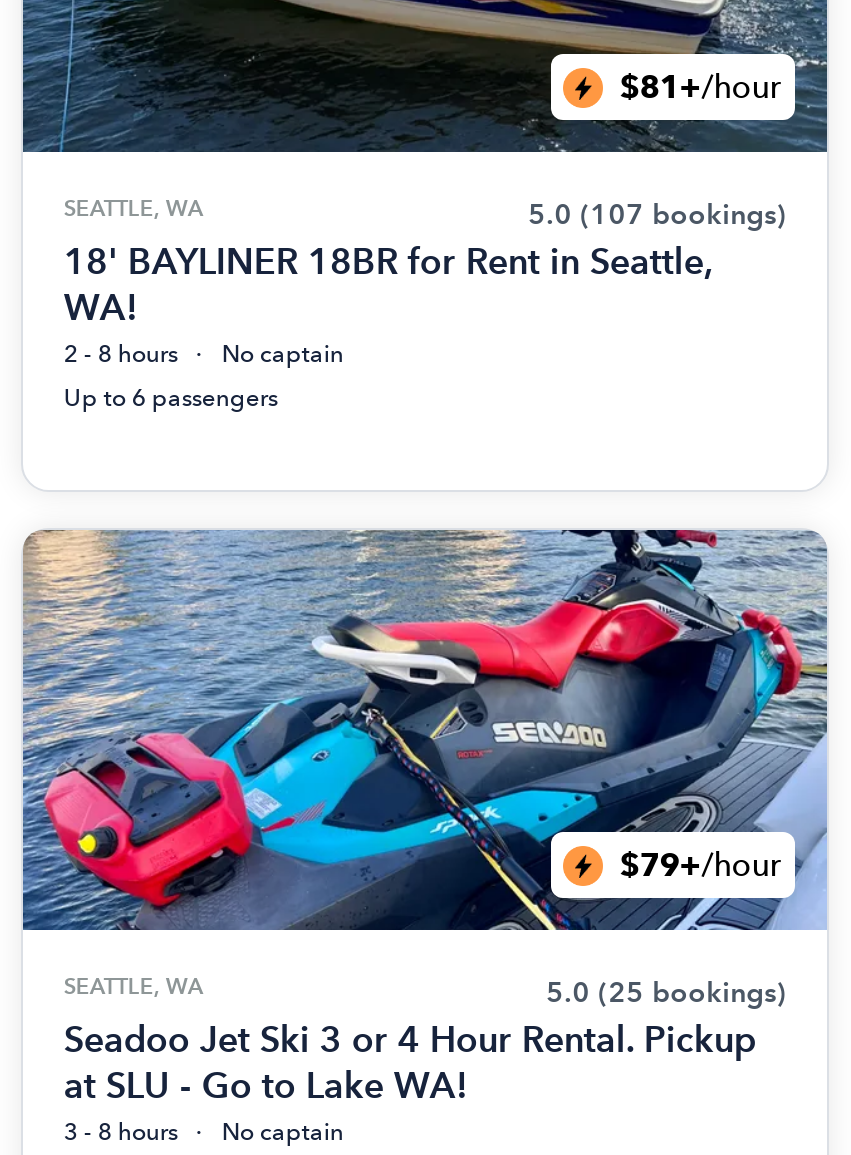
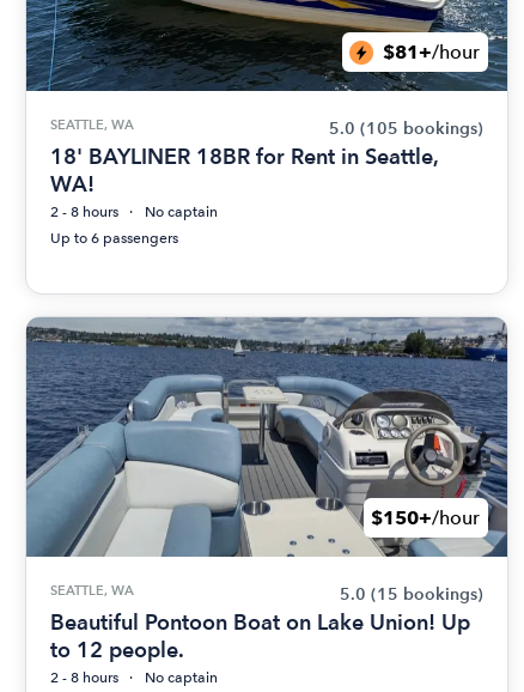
[528,198,786,232] 5.0 (107 bookings) -> [329,119,483,139] 5.0 (105 bookings)
[21,528,827,932] [image] | $79+/hour -> [26,316,508,558] [image] | $150+/hour
[64,976,786,1146] 5.0 (25 bookings) | Seadoo Jet Ski 3 or 4 Hour Rental. Pickup | at SLU - Go to Lake WA! | 3 - 8 hours -> [51,584,483,686] 5.0 (15 bookings) | Beautiful Pontoon Boat on Lake Union! Up | to 12 people. | 2 - 8 hours

